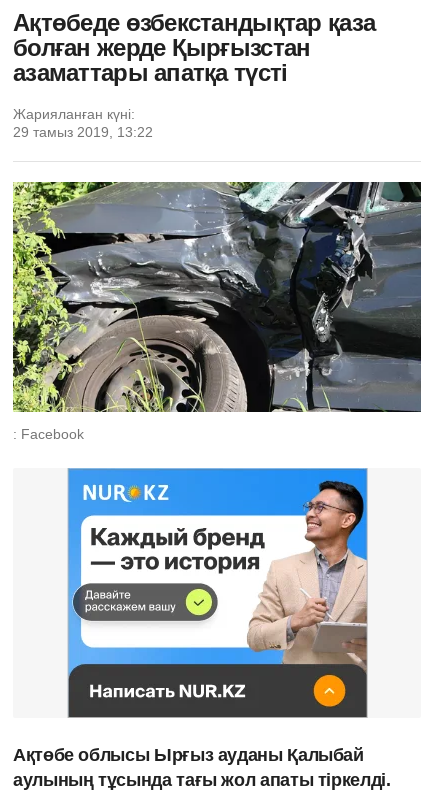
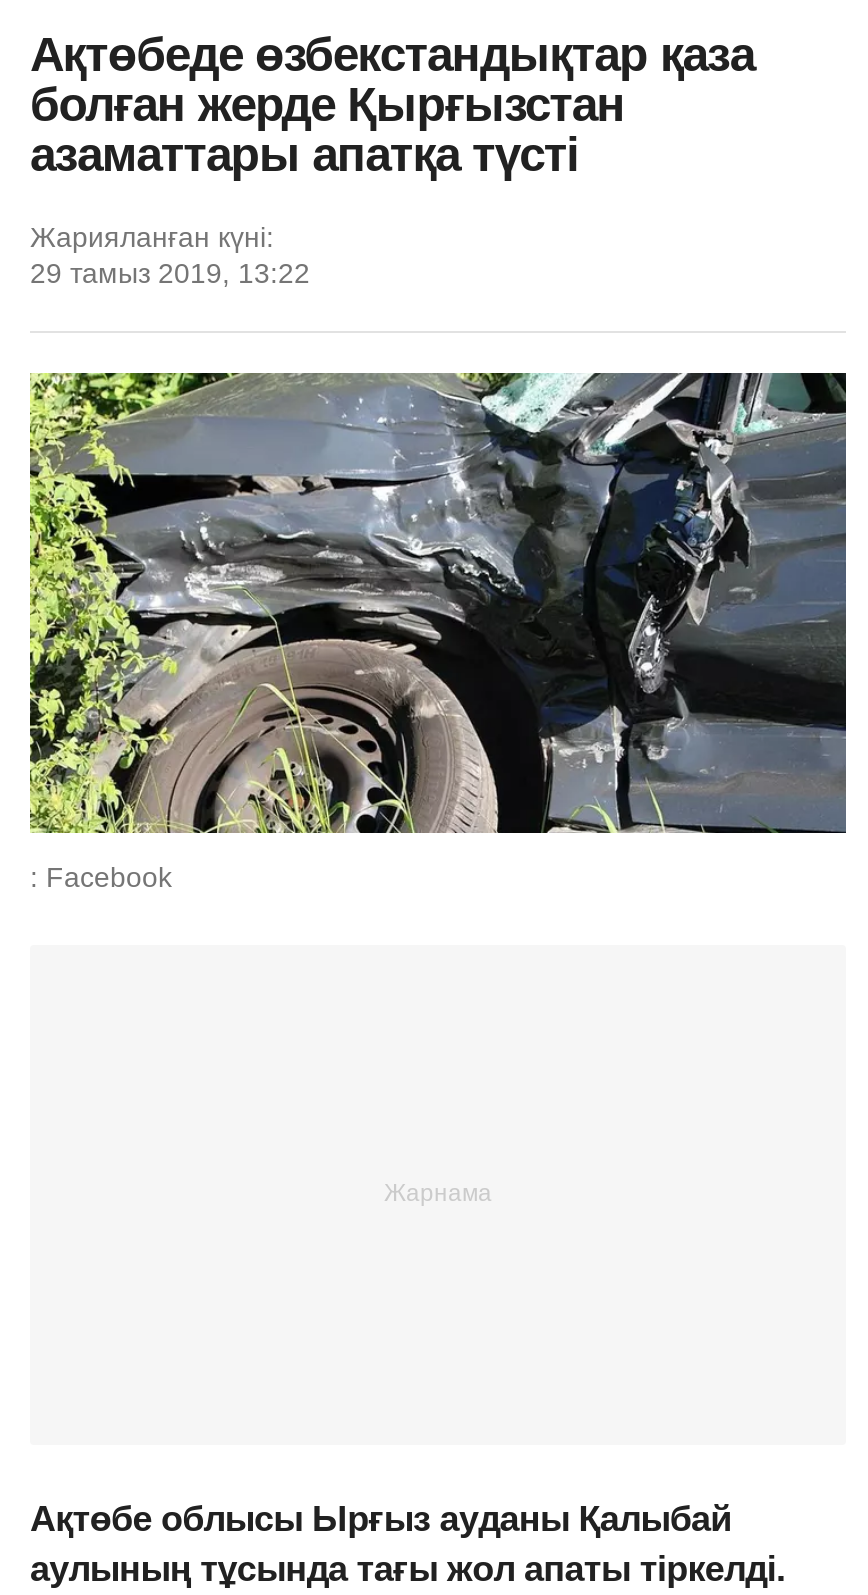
[67,467,368,718] [image] -> none

